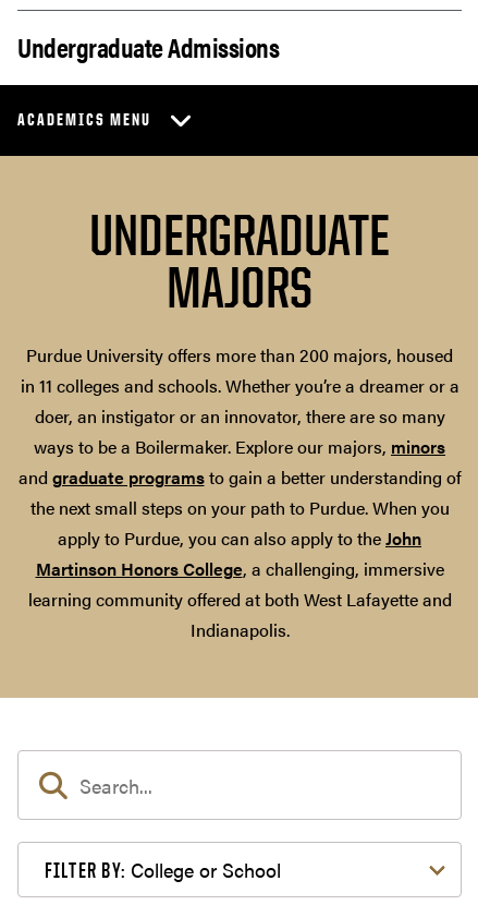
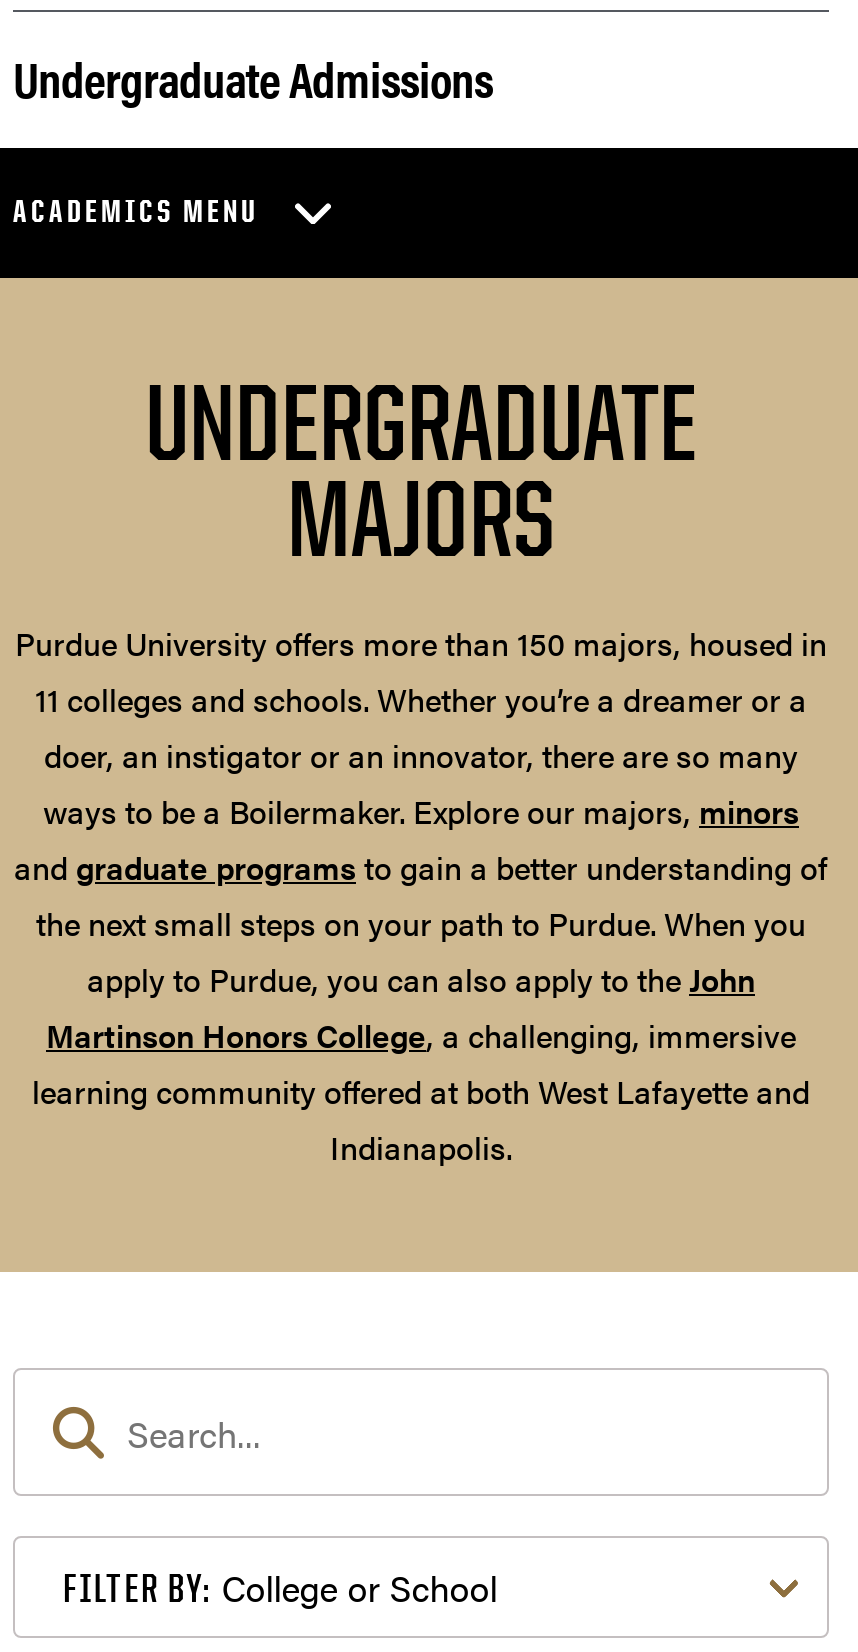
[20,343,459,398] Purdue University offers more than 200 majors, housed | in 11 colleges and schools. Whether you’re a dreamer or a -> [15,620,827,722] Purdue University offers more than 150 majors, housed in | 11 colleges and schools. Whether you’re a dreamer or a

